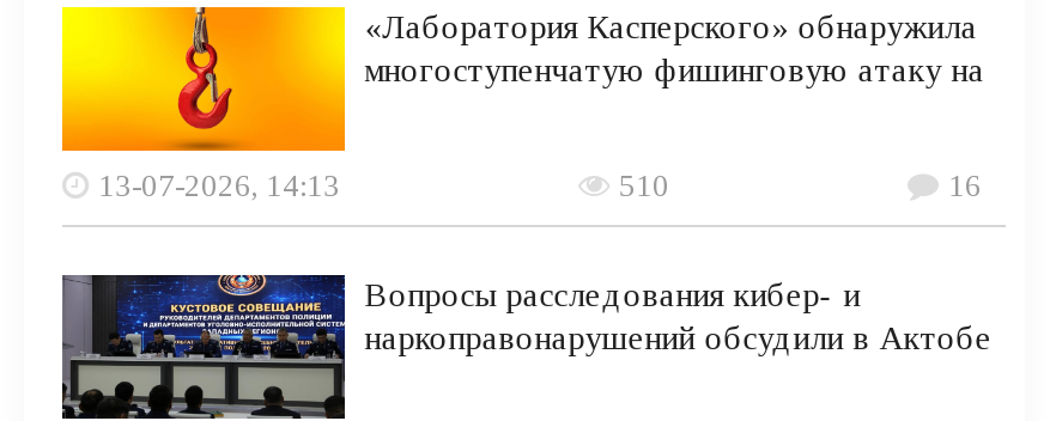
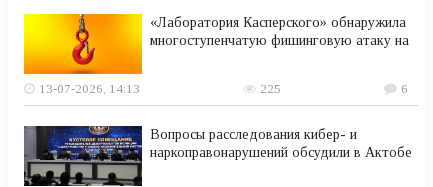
[619,169,669,205] 510 -> [260,81,281,96] 225
[948,169,982,205] 16 -> [401,81,408,96] 6

